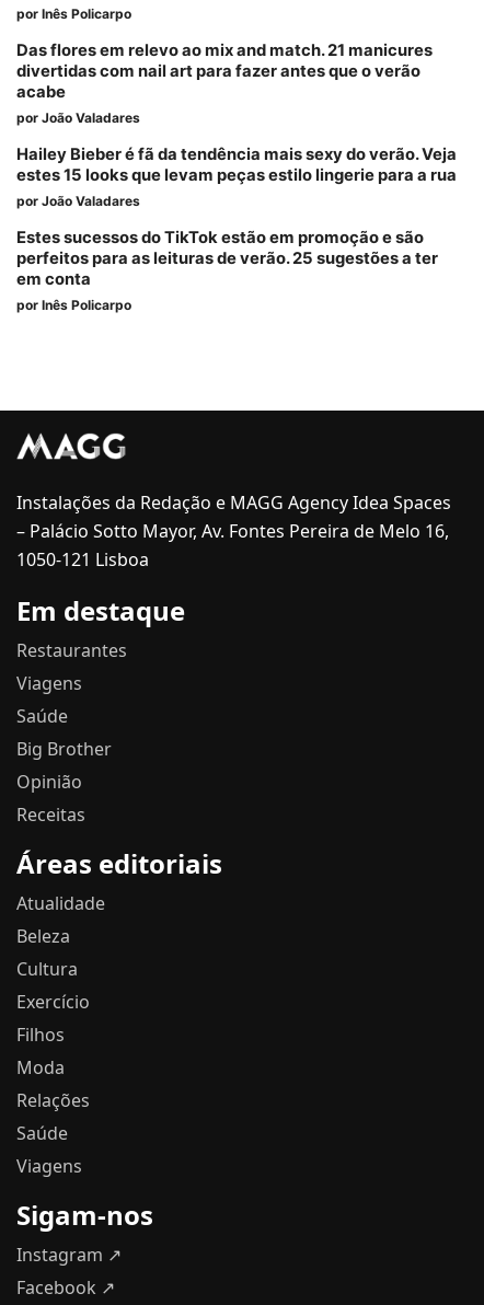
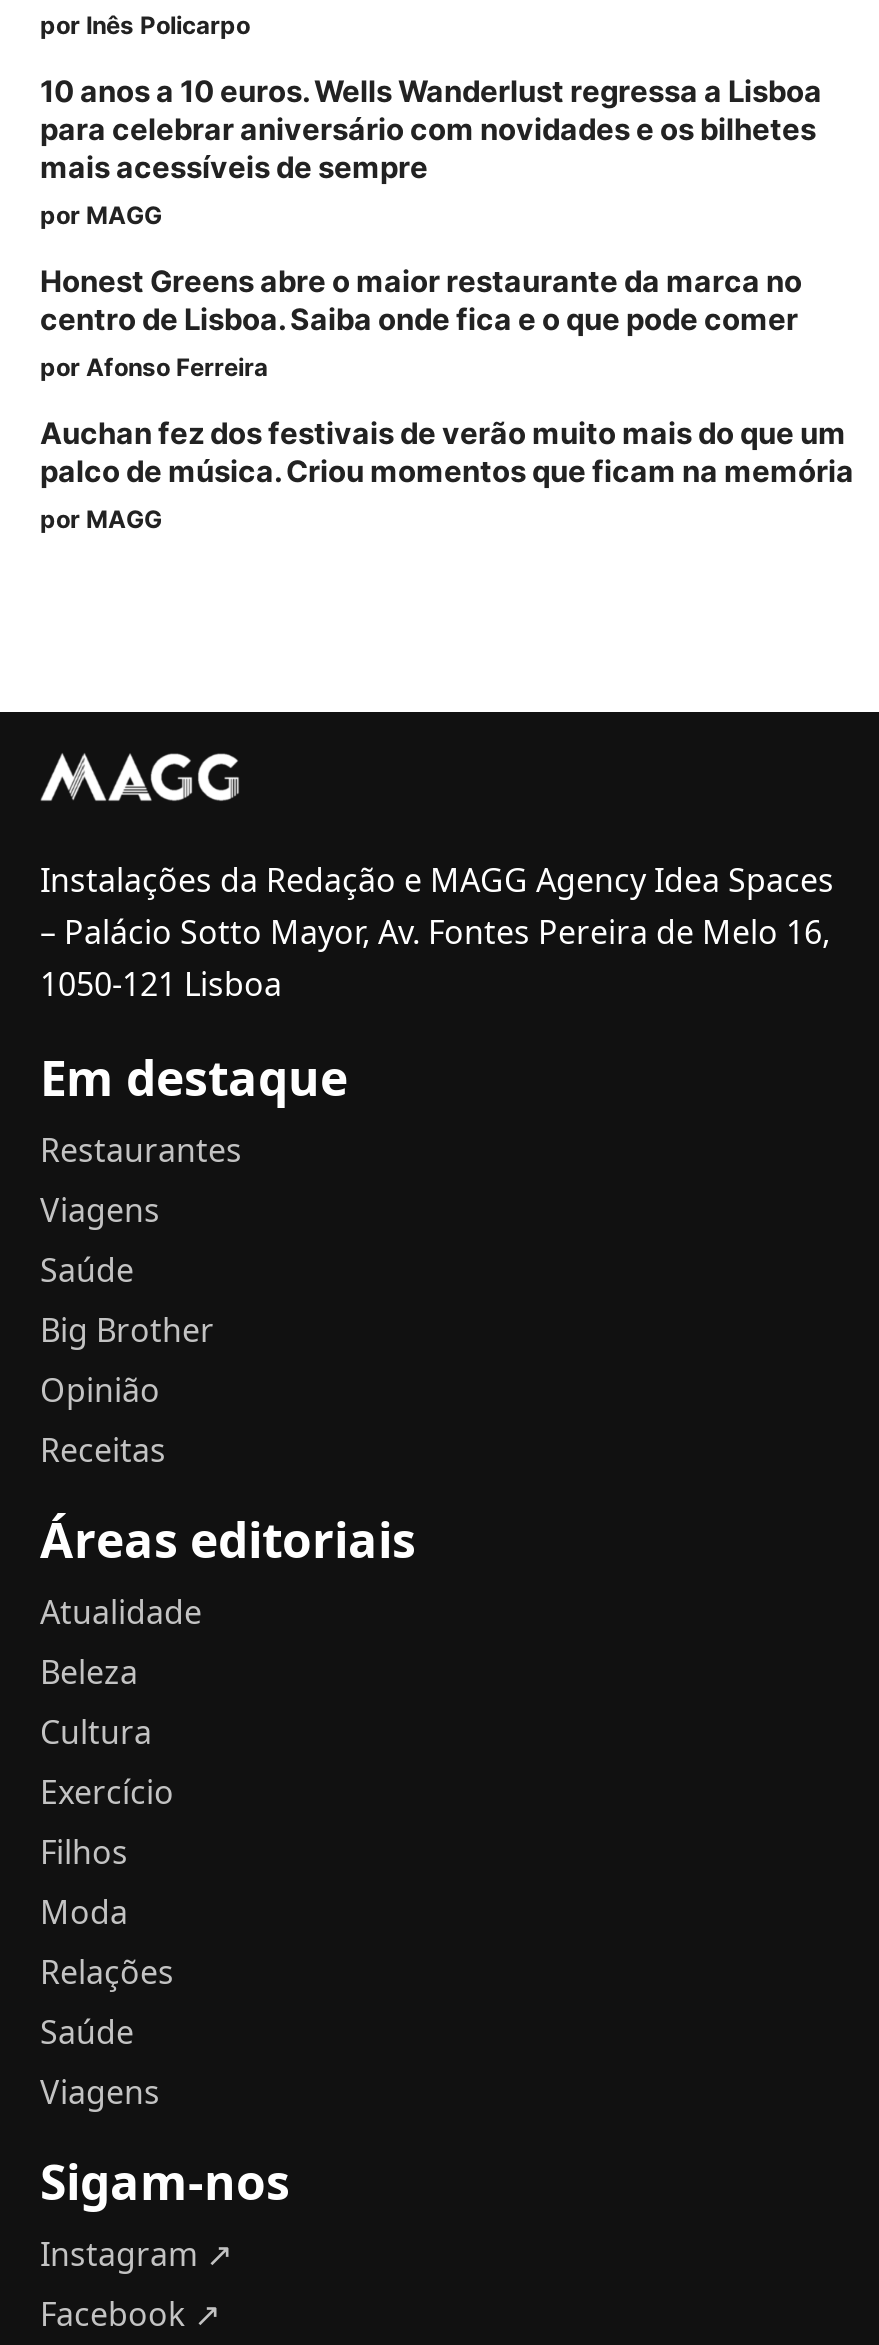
[16,40,433,126] Das flores em relevo ao mix and match. 21 manicures | divertidas com nail art para fazer antes que o verão | acabe | por João Valadares -> [40,74,822,230] 10 anos a 10 euros. Wells Wanderlust regressa a Lisboa | para celebrar aniversário com novidades e os bilhetes | mais acessíveis de sempre | por MAGG
[16,144,457,209] Hailey Bieber é fã da tendência mais sexy do verão. Veja | estes 15 looks que levam peças estilo lingerie para a rua | por João Valadares -> [40,264,802,382] Honest Greens abre o maior restaurante da marca no | centro de Lisboa. Saiba onde fica e o que pode comer | por Afonso Ferreira
[16,228,438,313] Estes sucessos do TikTok estão em promoção e são | perfeitos para as leituras de verão. 25 sugestões a ter | em conta | por Inês Policarpo -> [40,416,854,534] Auchan fez dos festivais de verão muito mais do que um | palco de música. Criou momentos que ficam na memória | por MAGG

